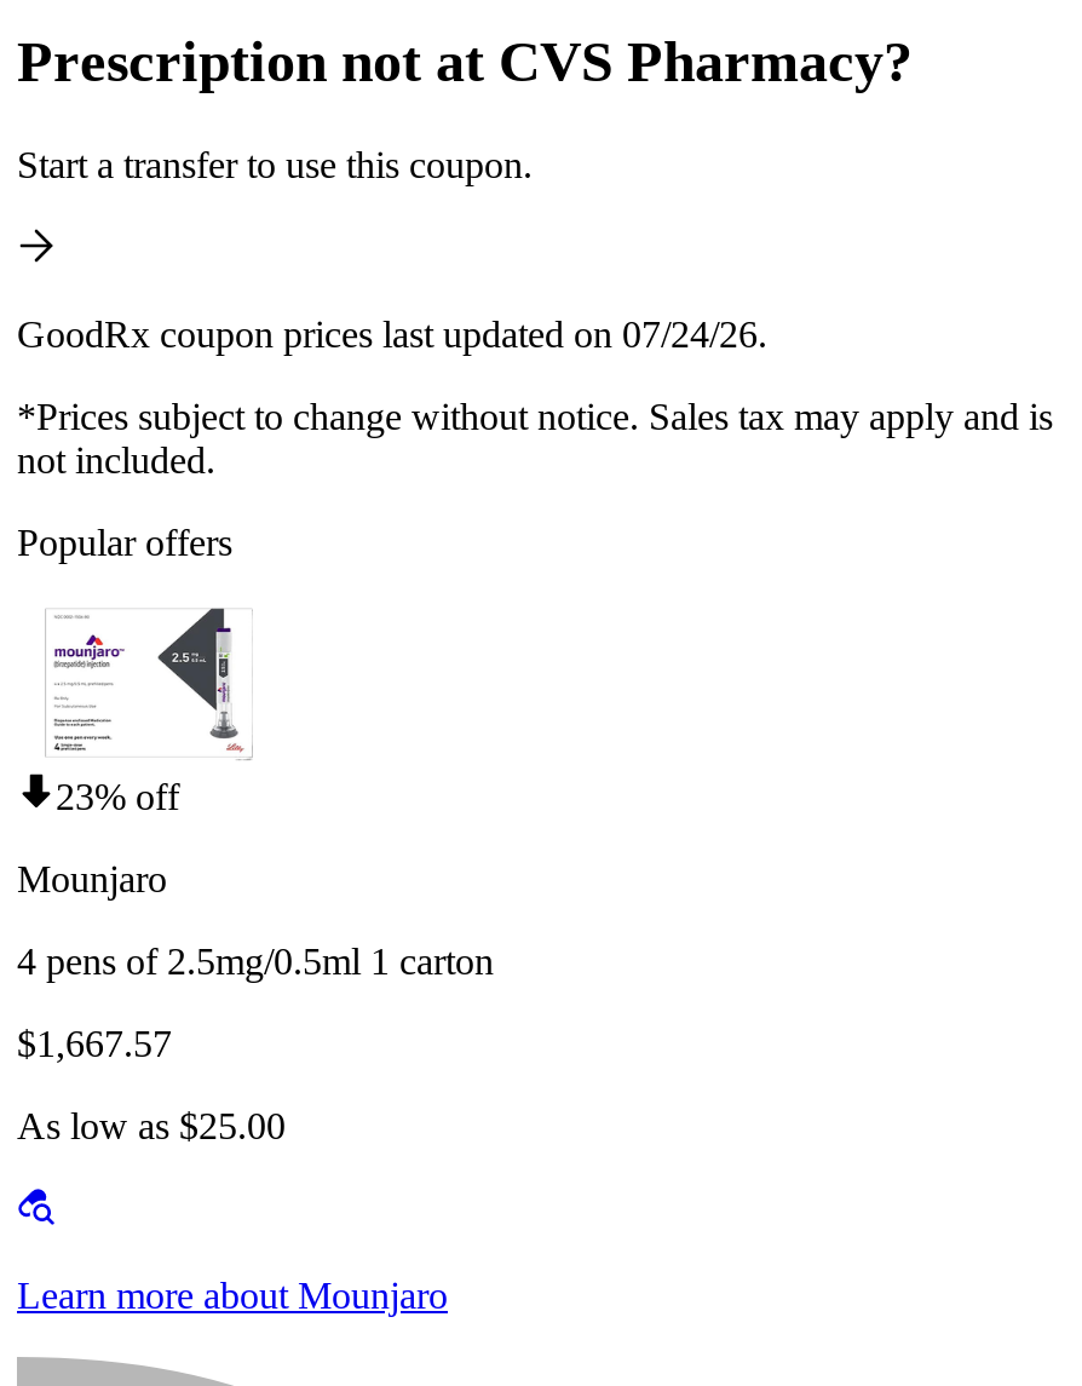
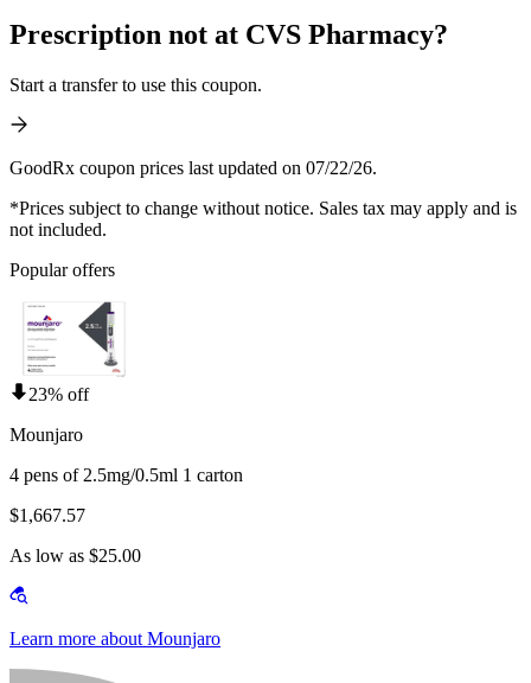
[17,313,767,354] GoodRx coupon prices last updated on 07/24/26. -> [9,157,377,177] GoodRx coupon prices last updated on 07/22/26.

